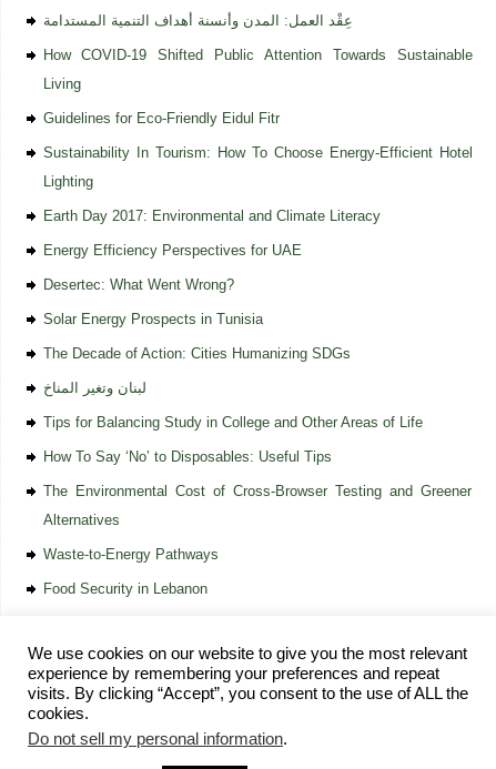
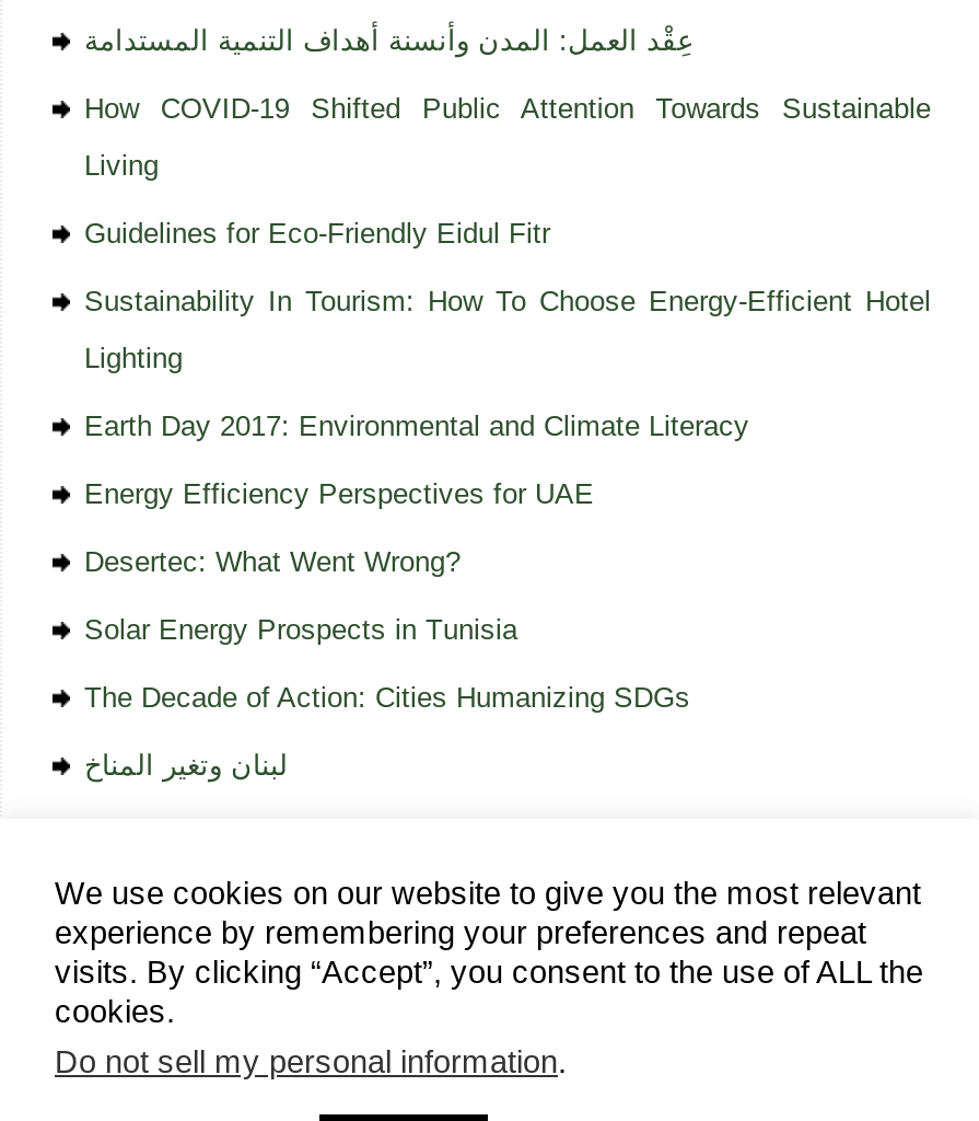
[43,414,472,597] Tips for Balancing Study in College and Other Areas of Life | How To Say ‘No’ to Disposables: Useful Tips | The Environmental Cost of Cross-Browser Testing and Greener | Alternatives | Waste-to-Energy Pathways | Food Security in Lebanon -> none

